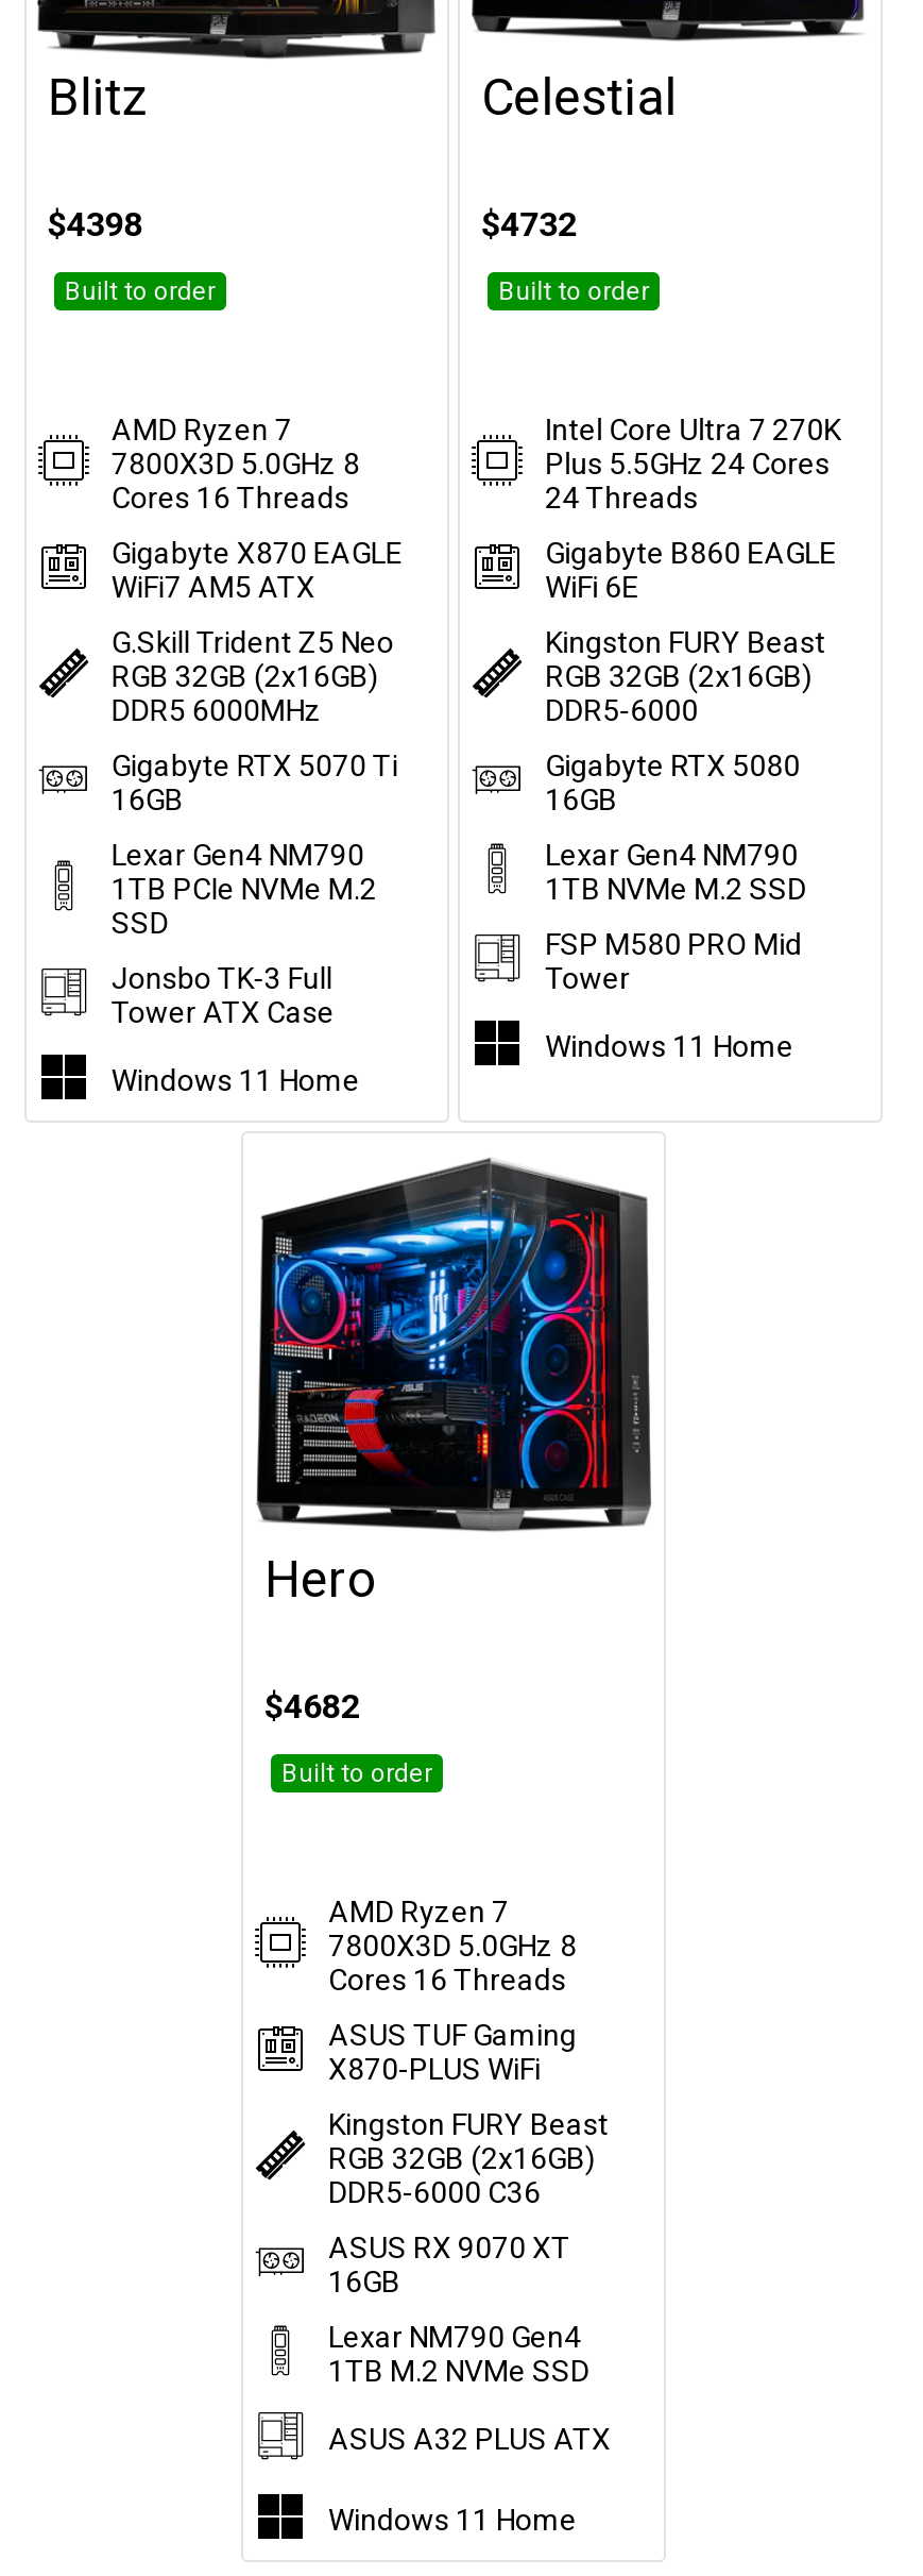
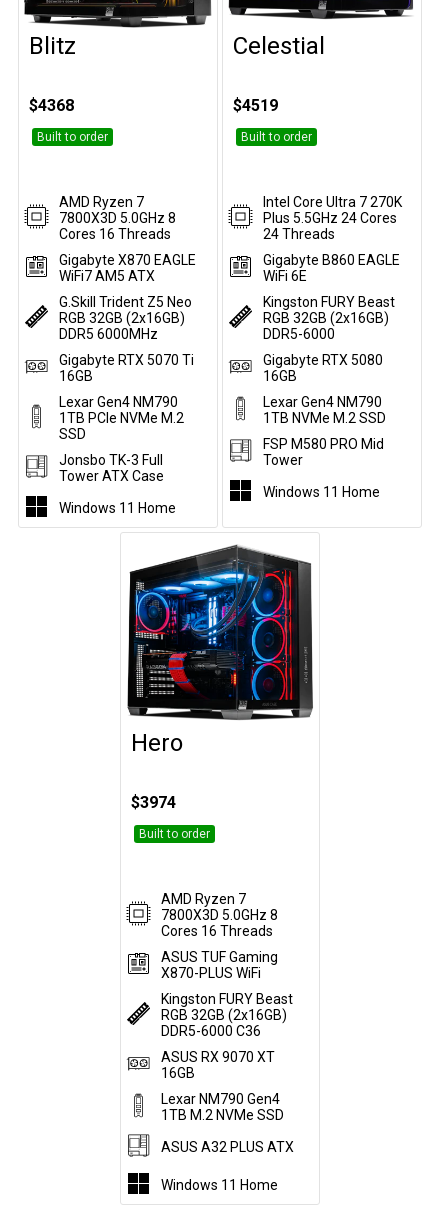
[48,203,143,244] $4398 -> [29,96,74,115] $4368
[481,203,577,244] $4732 -> [233,96,278,115] $4519
[264,1686,360,1727] $4682 -> [131,793,176,812] $3974

